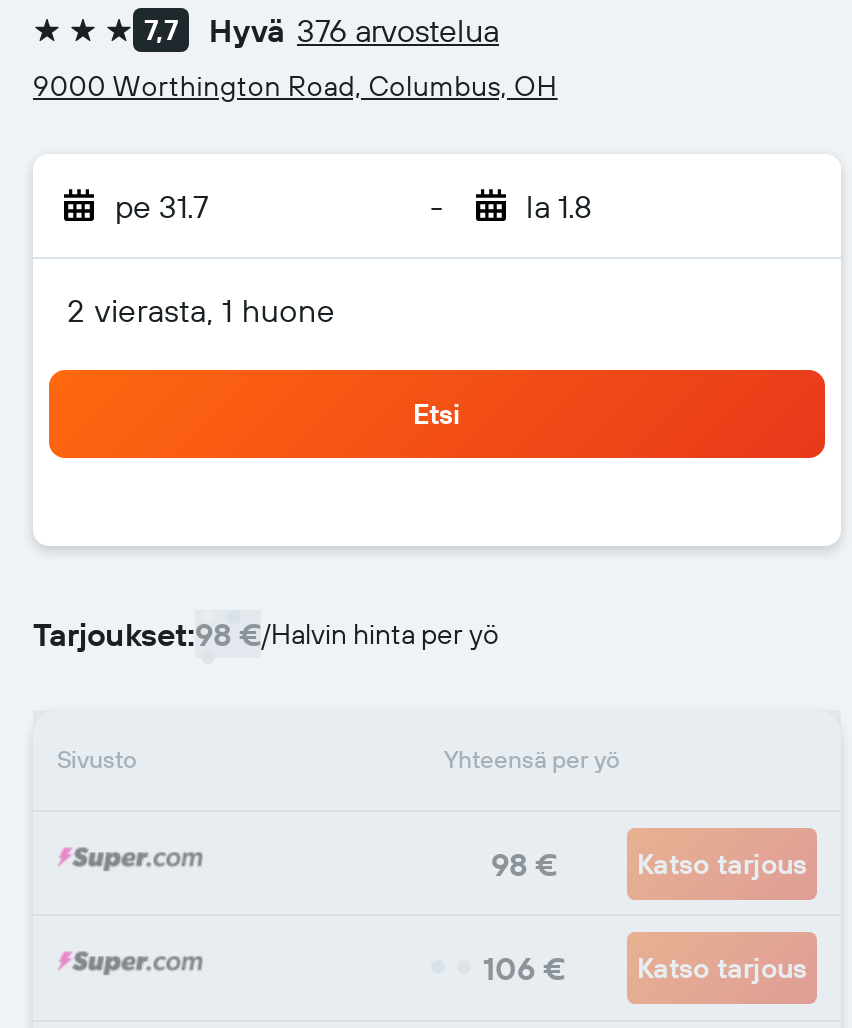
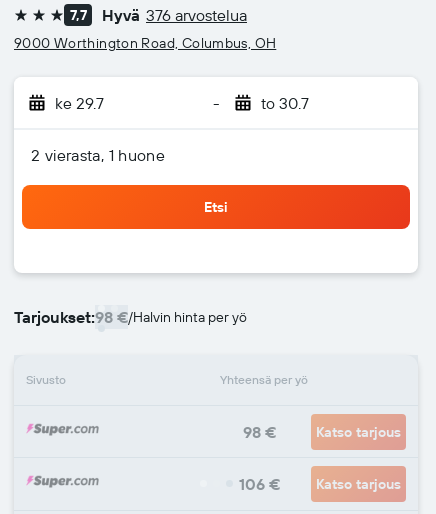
[115,186,209,226] pe 31.7 -> [55,93,104,113] ke 29.7
[526,186,592,226] la 1.8 -> [260,93,308,113] to 30.7

